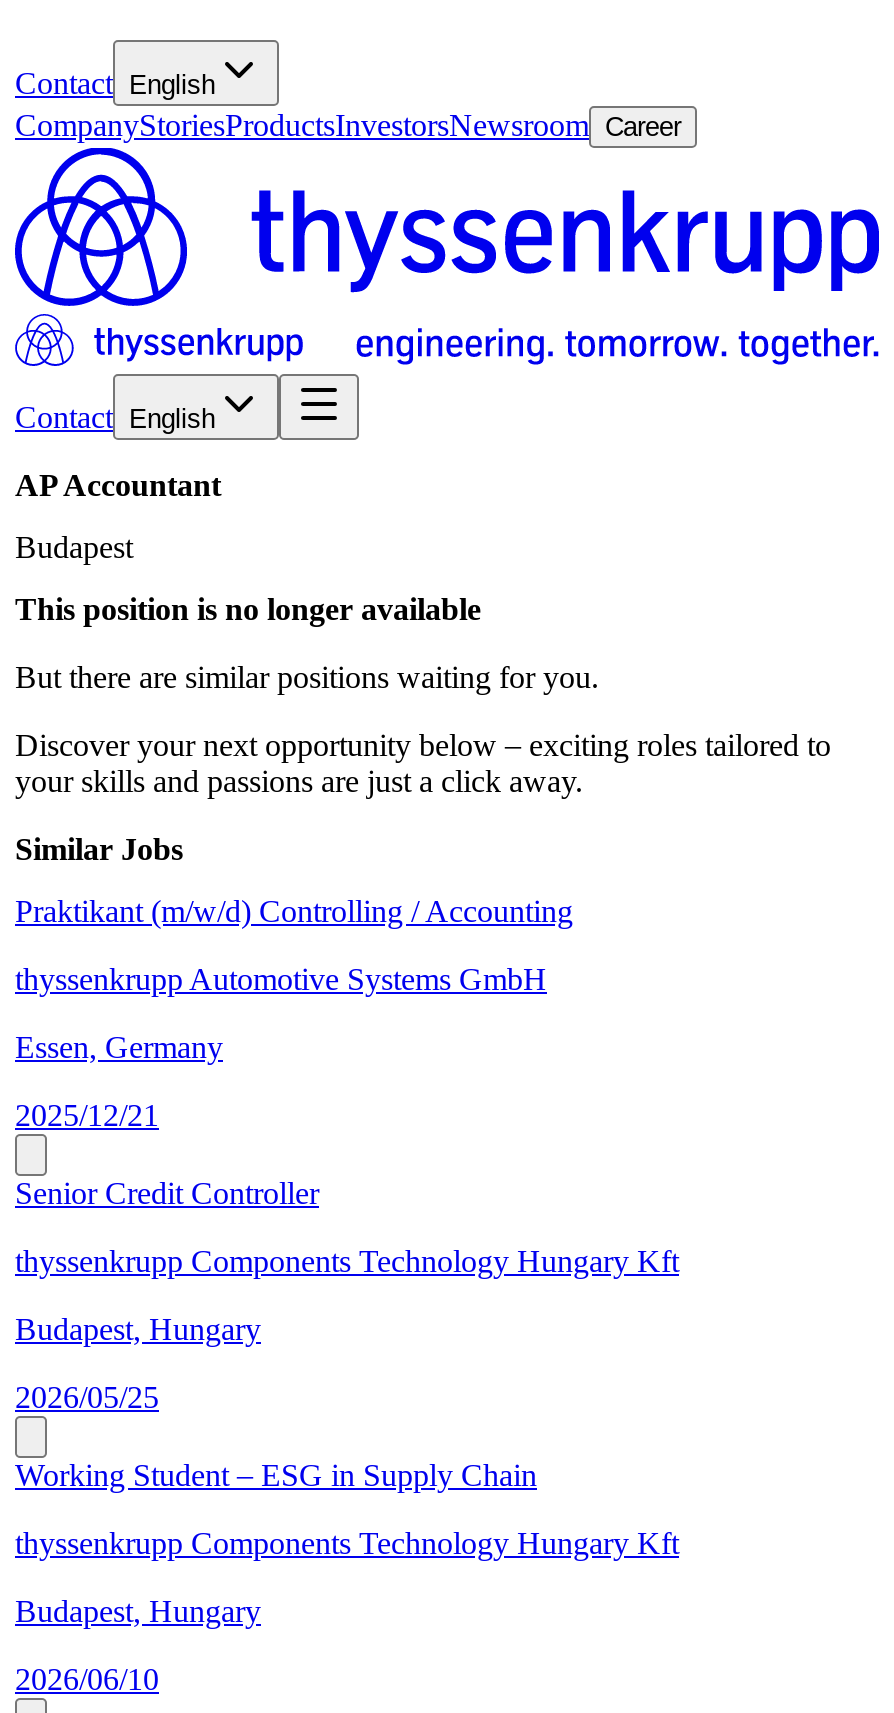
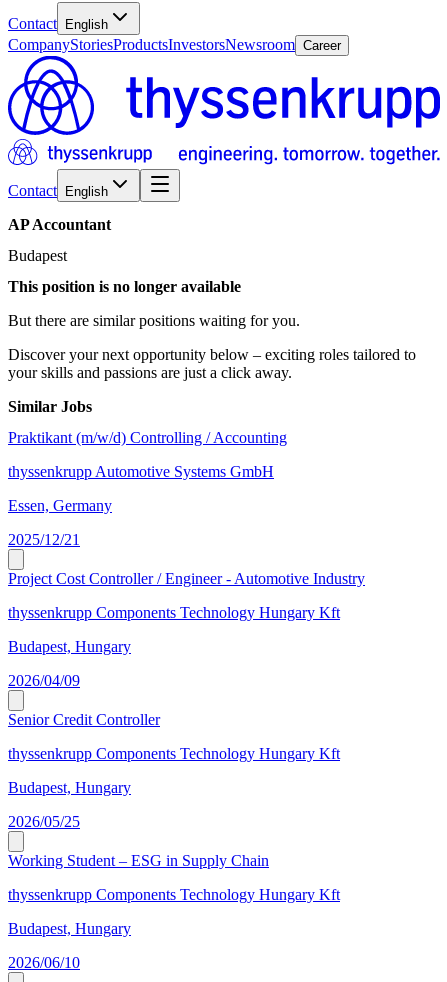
none -> [8,570,365,689] Project Cost Controller / Engineer - Automotive Industry | thyssenkrupp Components Technology Hungary Kft | Budapest, Hungary | 2026/04/09

